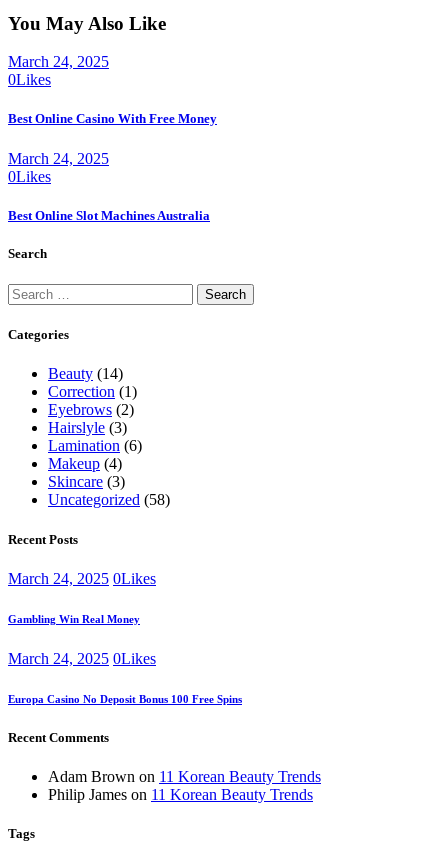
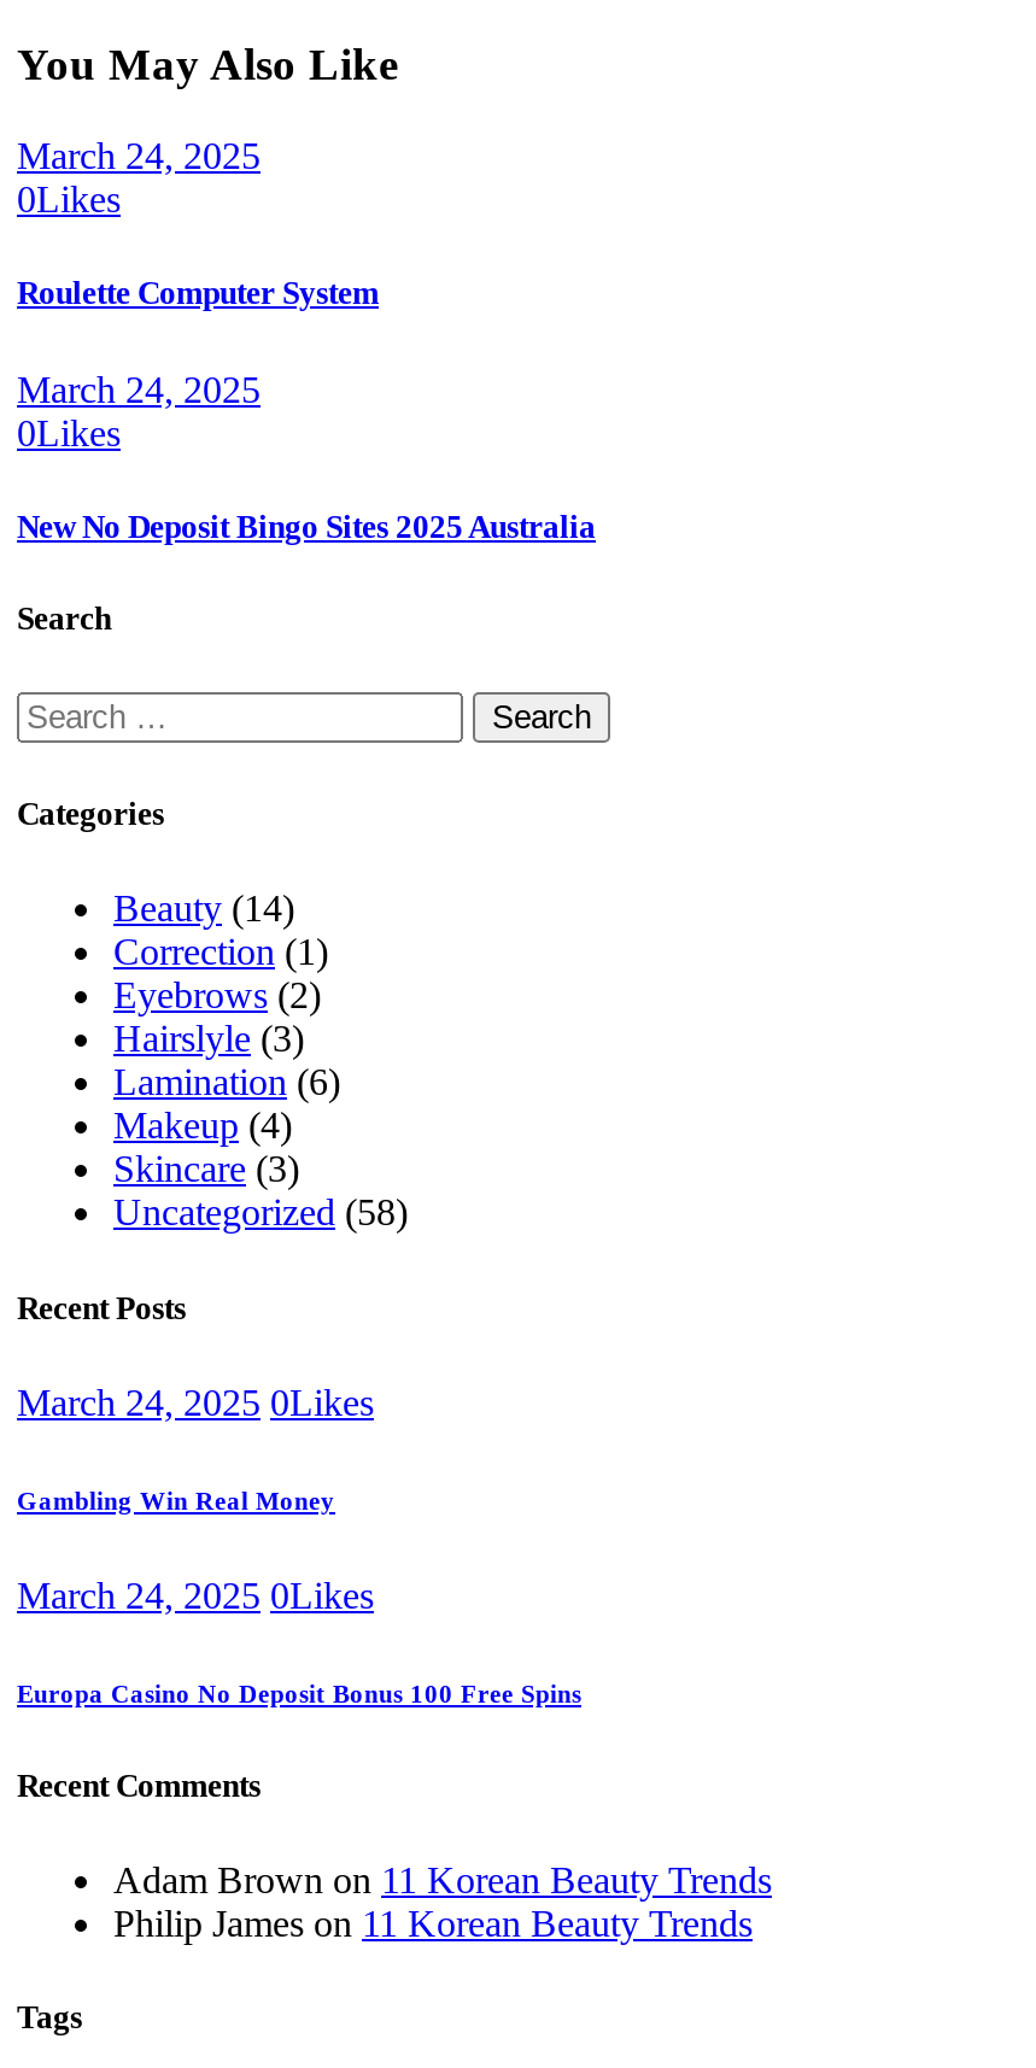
[8,111,217,126] Best Online Casino With Free Money -> [17,276,379,312] Roulette Computer System
[8,208,210,223] Best Online Slot Machines Australia -> [17,508,596,545] New No Deposit Bingo Sites 2025 Australia

